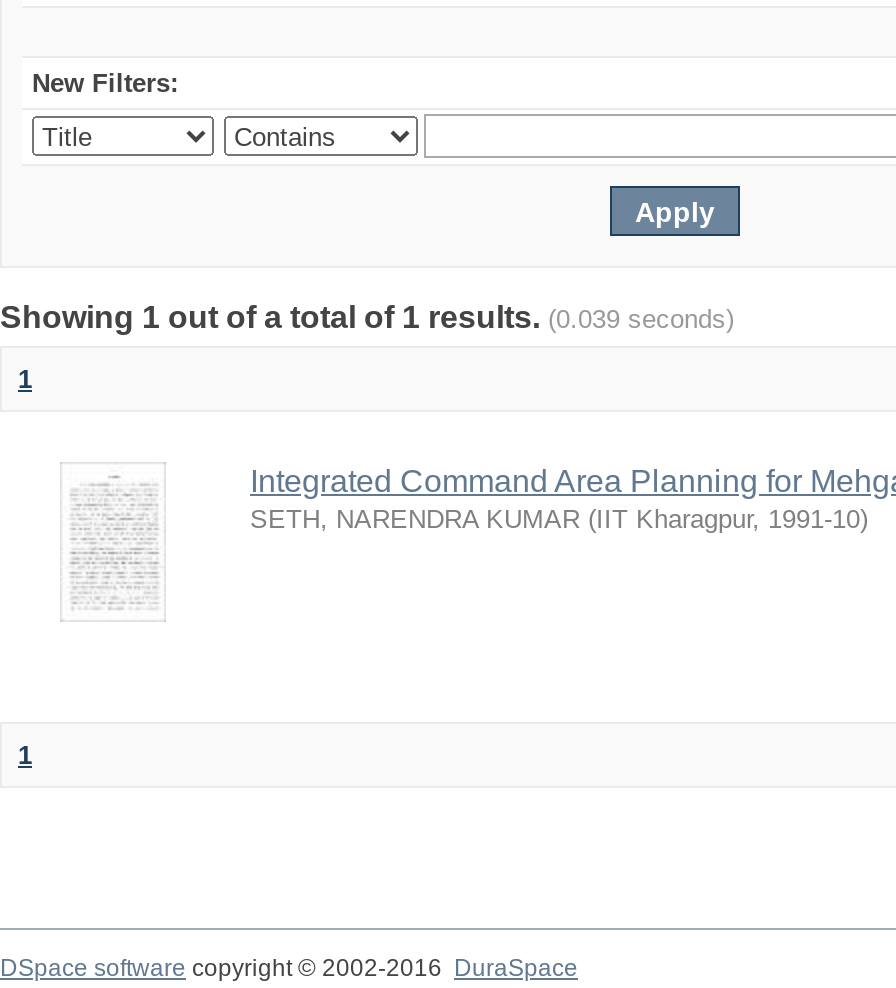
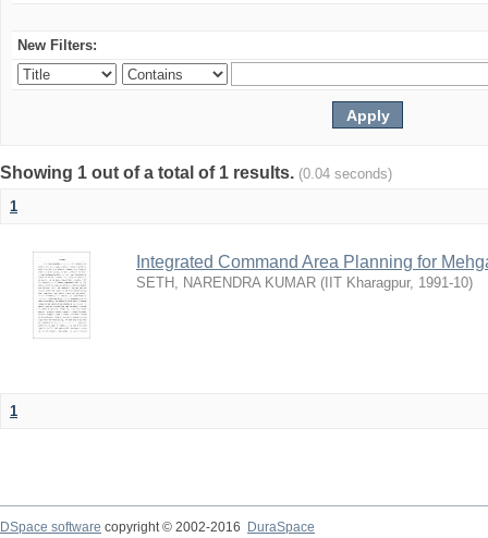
[0,300,734,334] Showing 1 out of a total of 1 results. (0.039 seconds) -> [0,163,392,182] Showing 1 out of a total of 1 results. (0.04 seconds)

